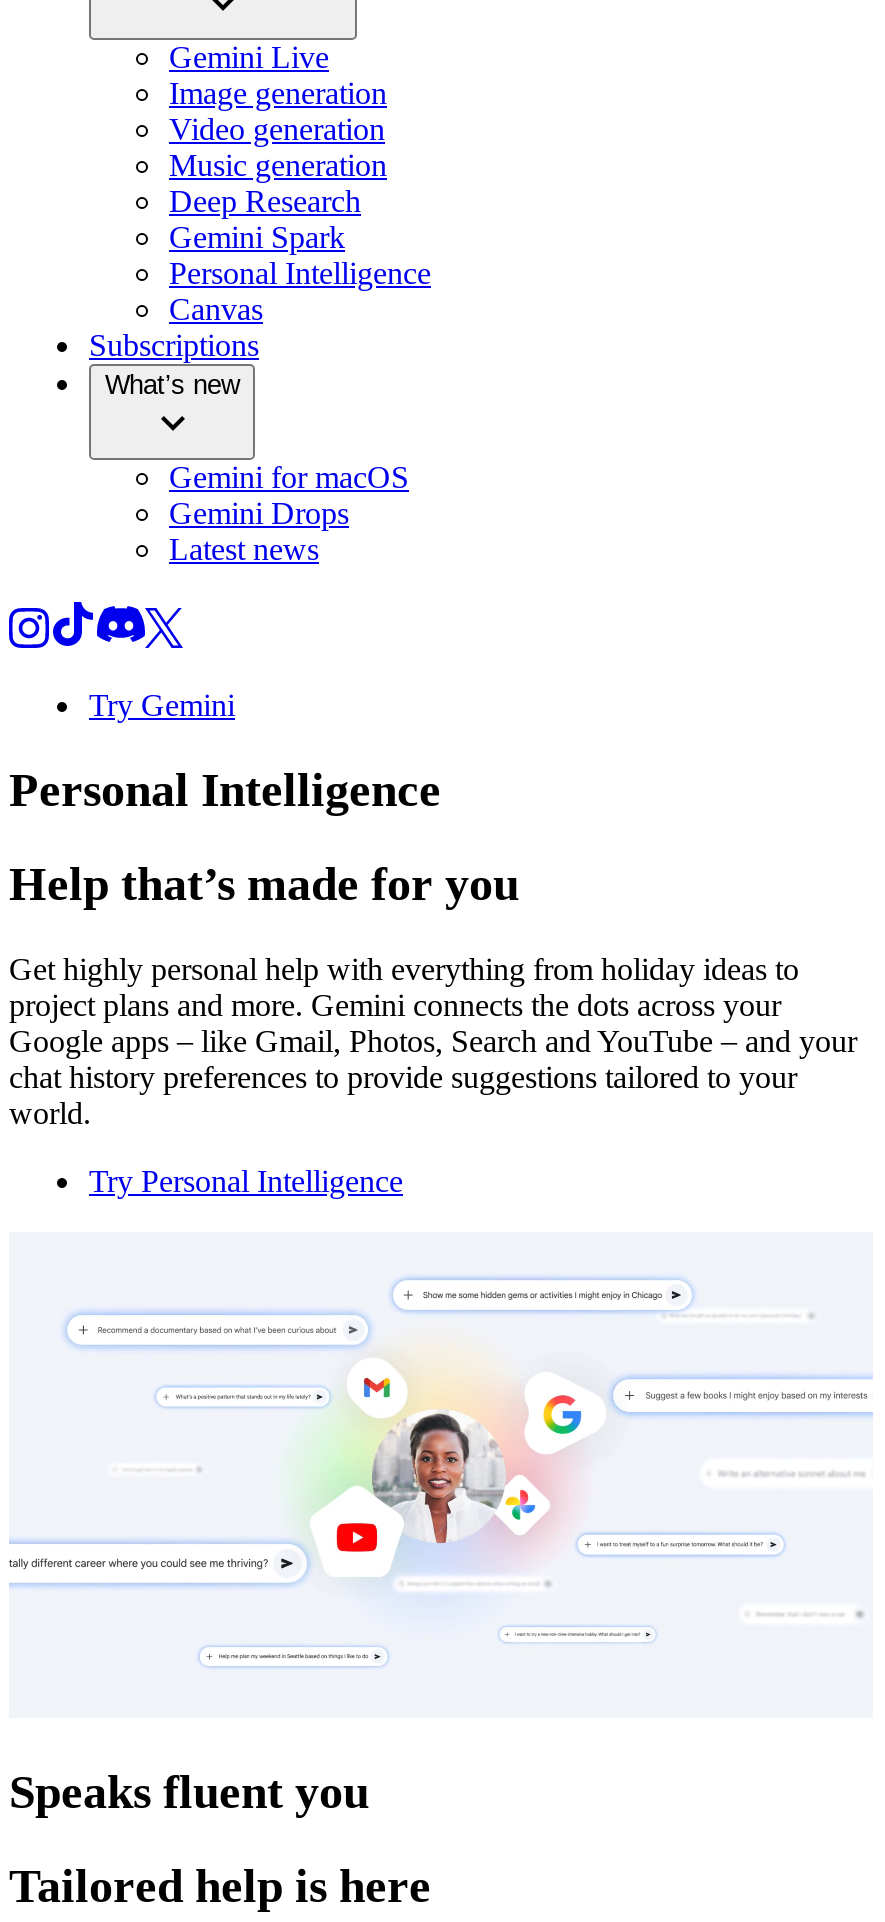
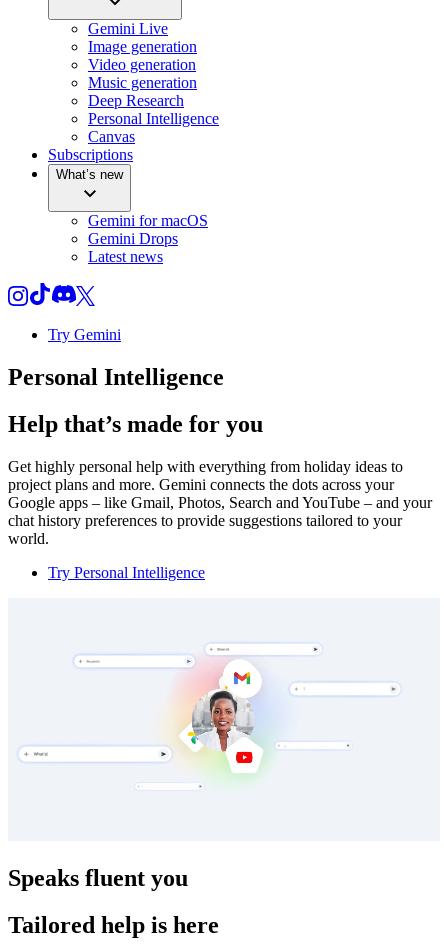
[169,220,345,254] Gemini Spark -> none
[9,1276,871,1596] [image] -> [9,646,301,788] [image]

